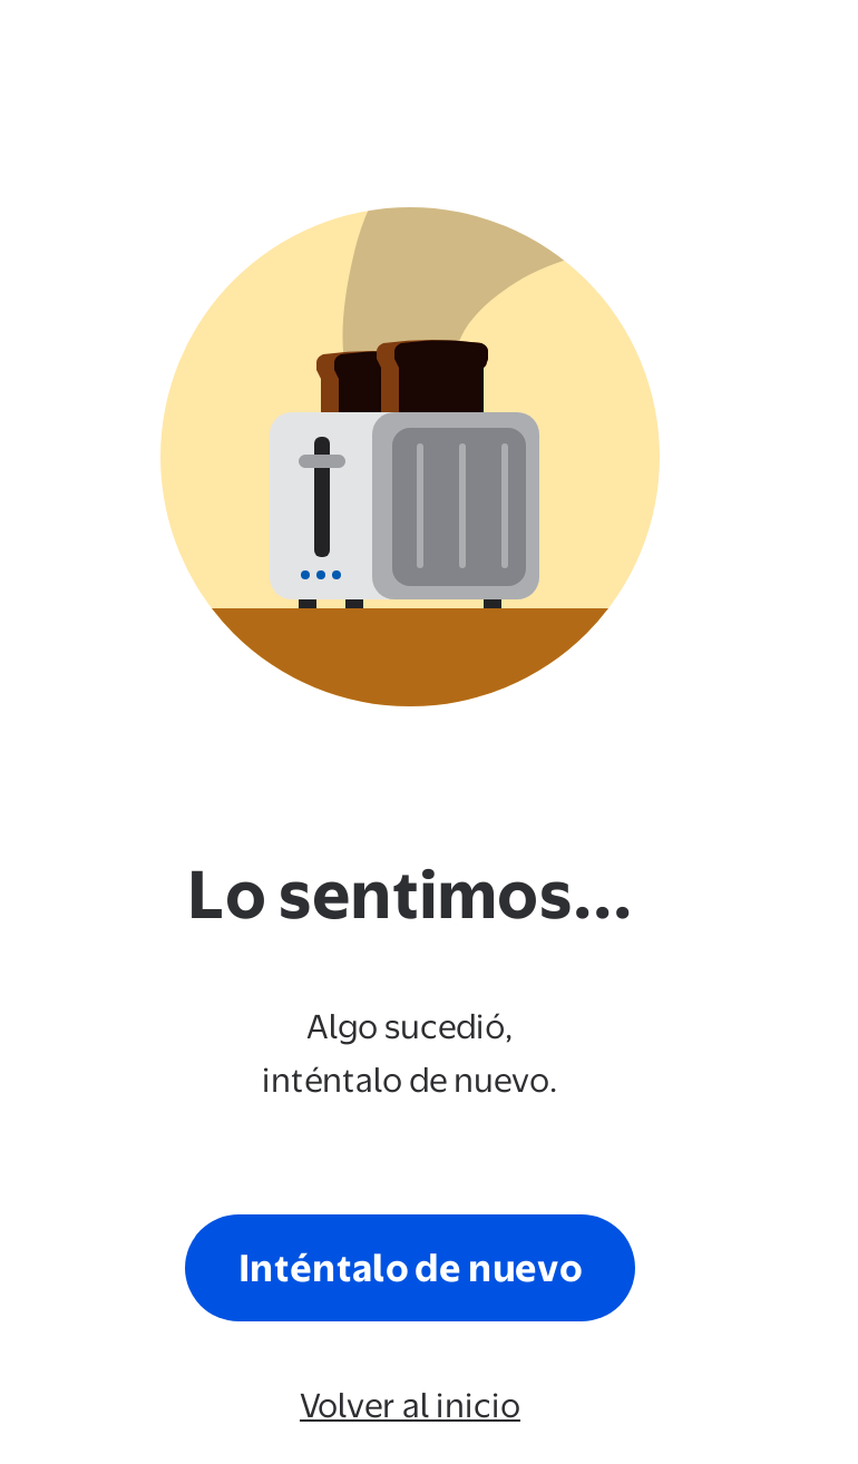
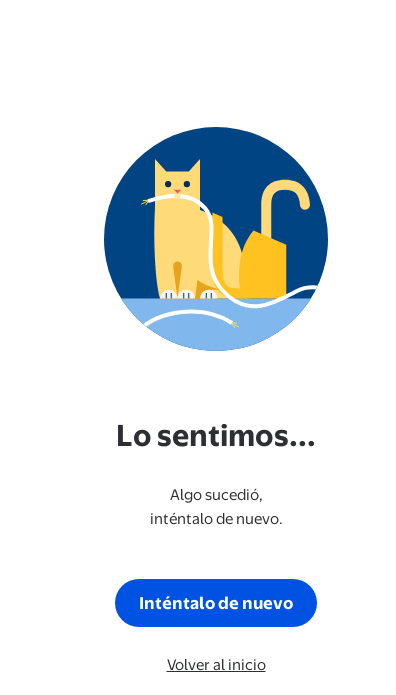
[160,207,660,709] [image] -> [103,126,329,352] [image]

